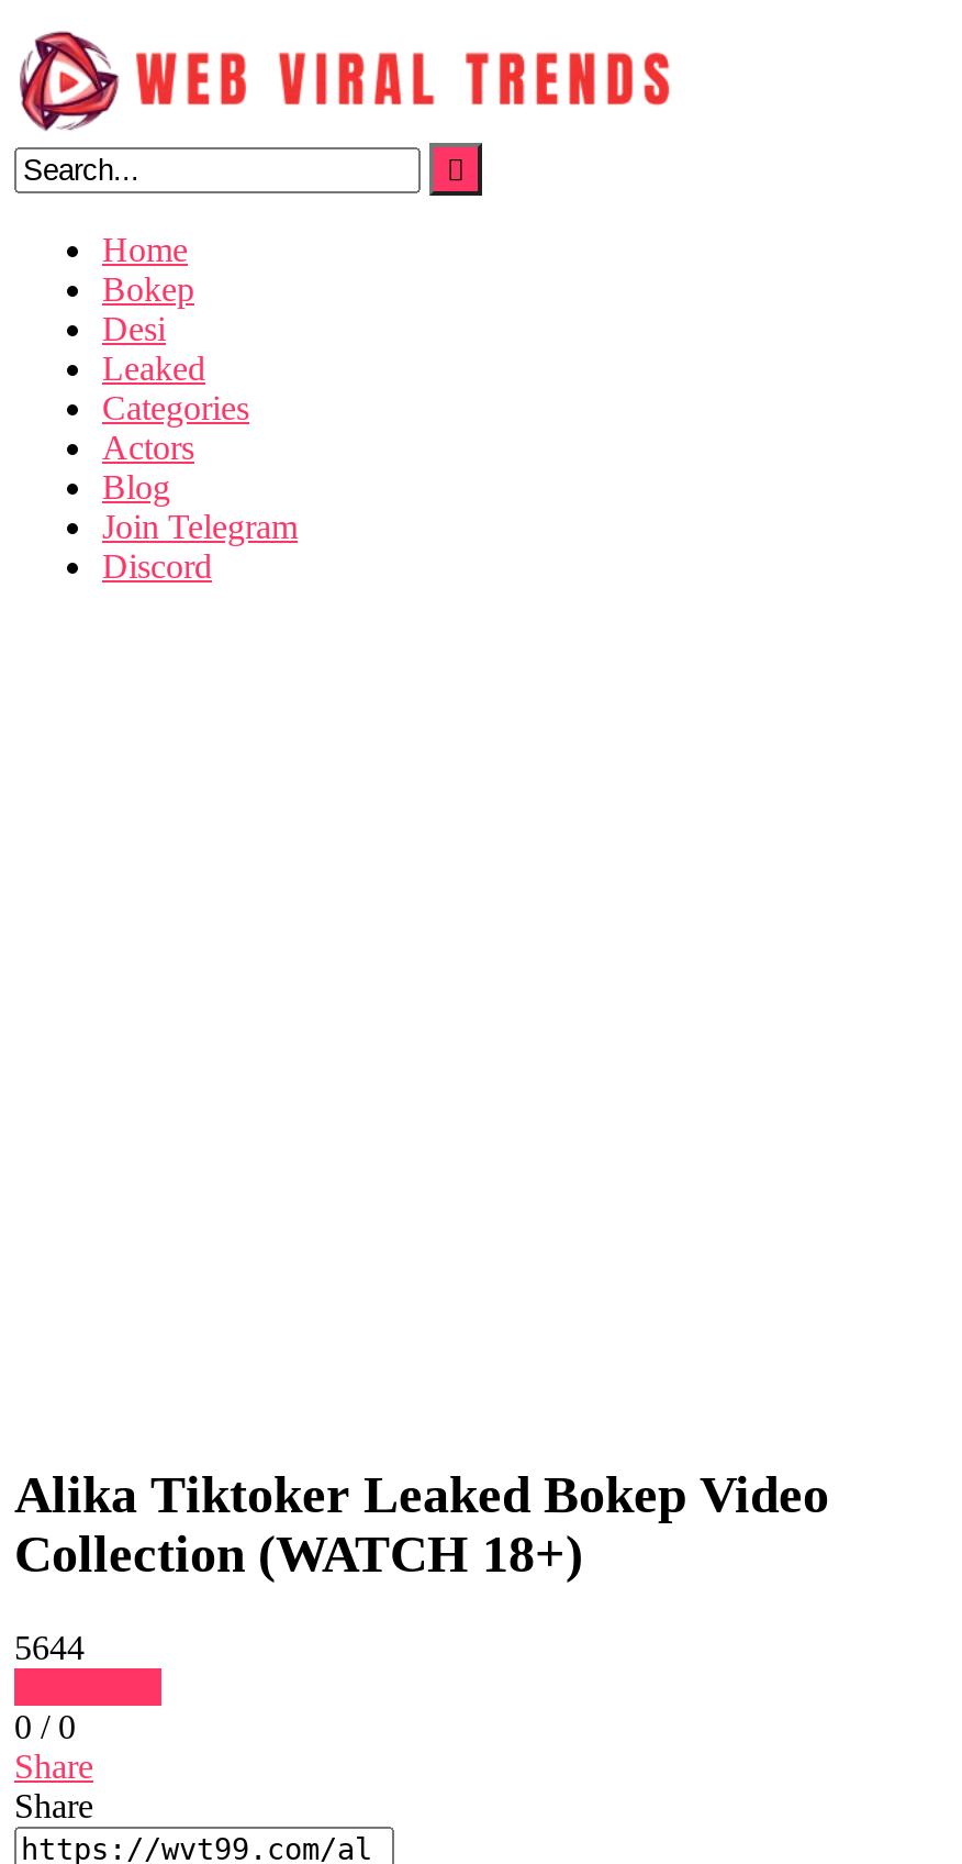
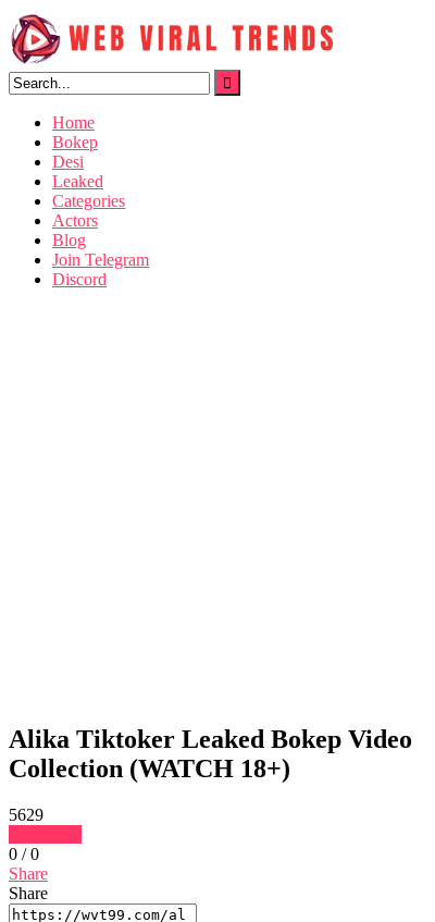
[14,1629,85,1666] 5644 -> [9,806,43,824] 5629

